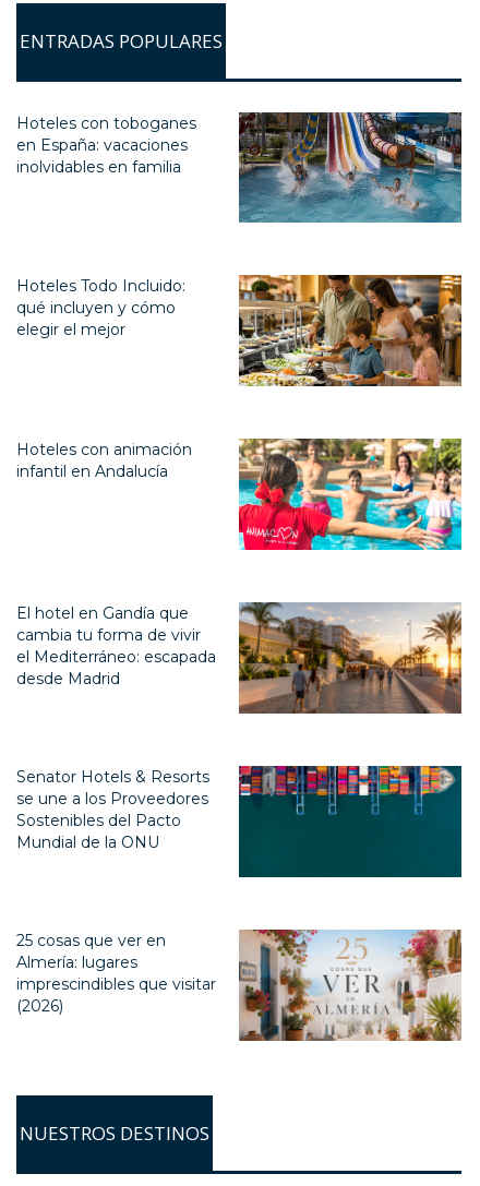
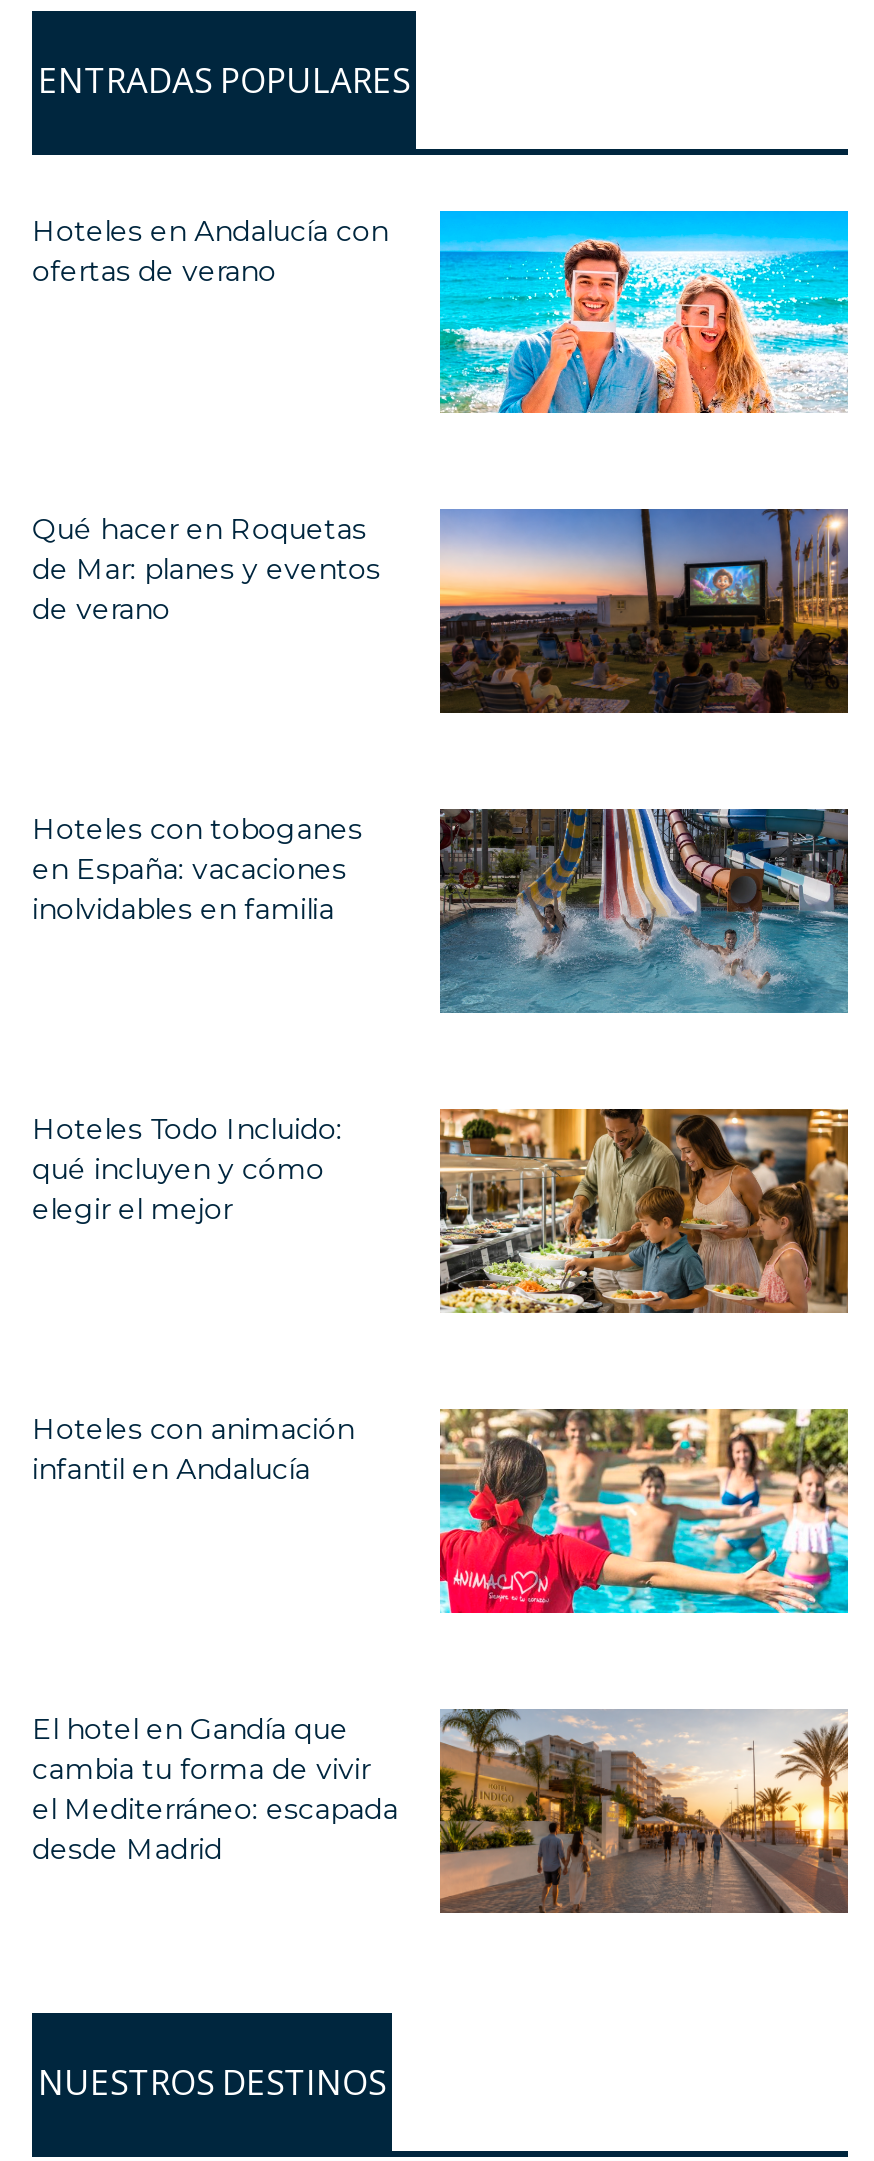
none -> [32,209,850,415] [image] | Hoteles en Andalucía con | ofertas de verano
none -> [32,507,850,715] [image] | Qué hacer en Roquetas | de Mar: planes y eventos | de verano
moved [17,109,464,689] -> [32,805,852,1867]: [image] | Hoteles con toboganes | en España: vacaciones | ... | el Mediterráneo: escapada | desde Madrid
[17,765,463,878] [image] | Senator Hotels & Resorts | se une a los Proveedores | Sostenibles del Pacto | Mundial de la ONU -> none
[17,929,461,1041] [image] | 25 cosas que ver en | Almería: lugares | imprescindibles que visitar | (2026) -> none

